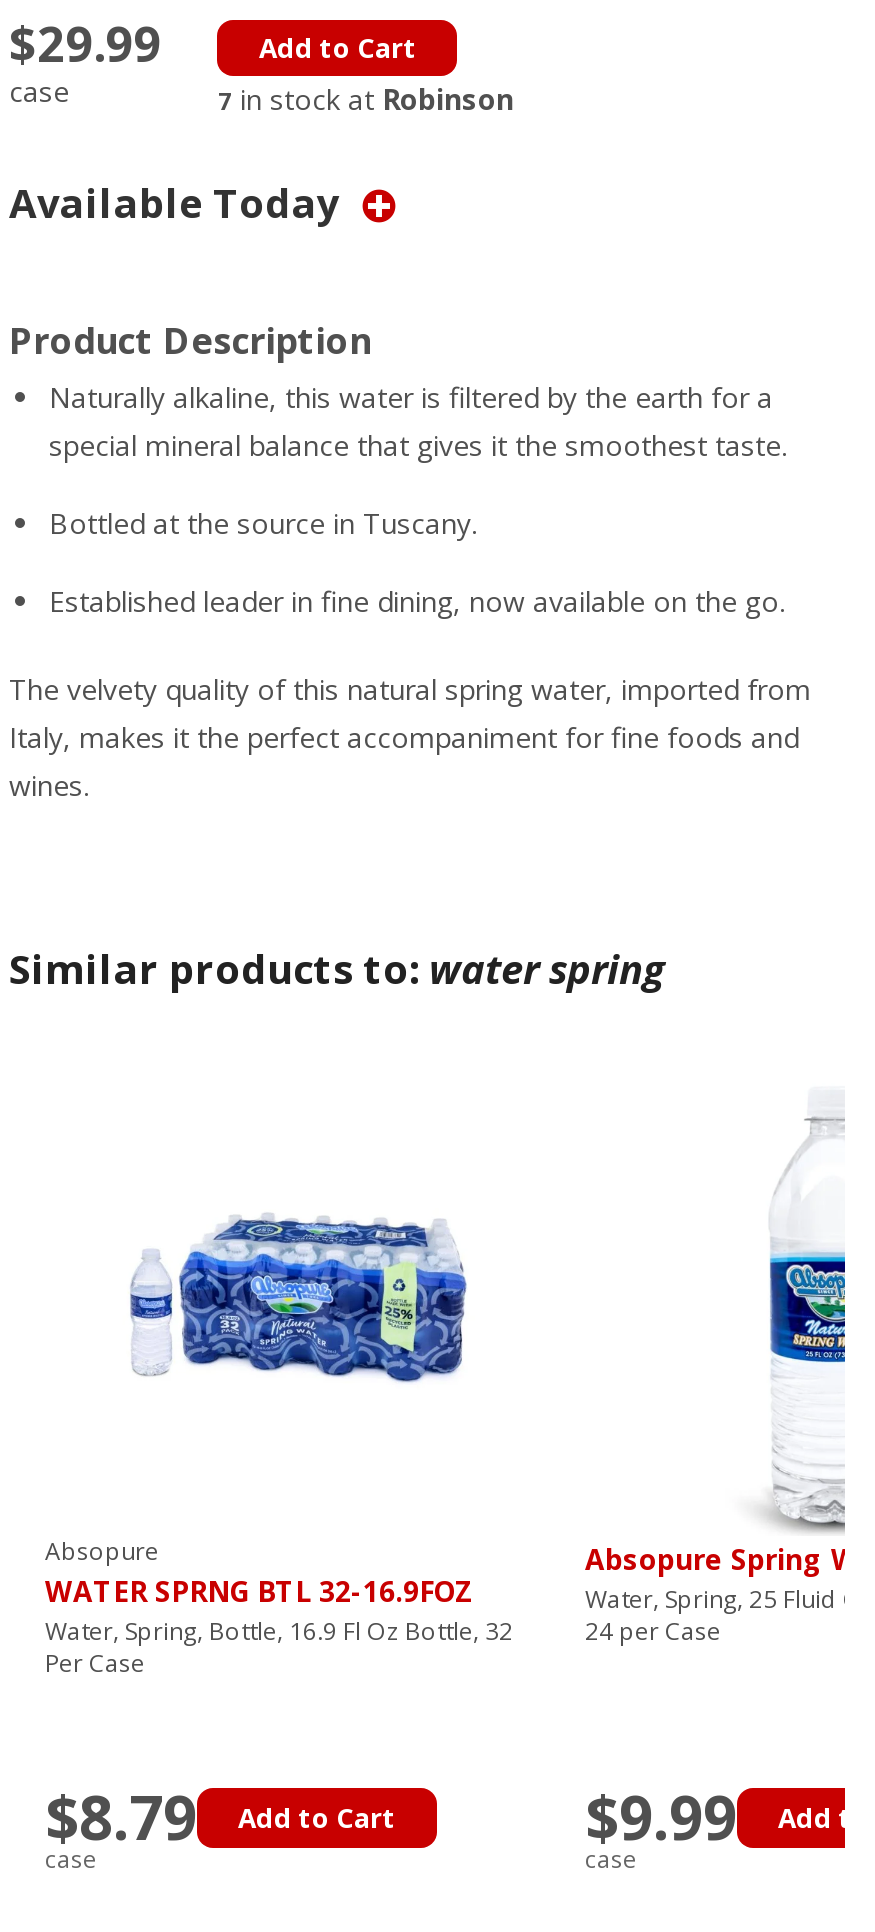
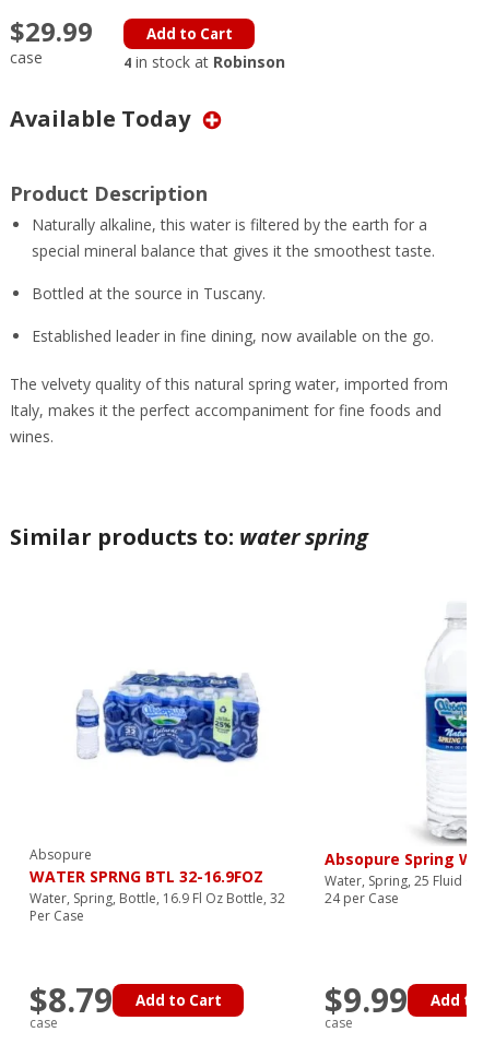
[218,81,514,119] 7 in stock at Robinson -> [124,52,286,72] 4 in stock at Robinson

